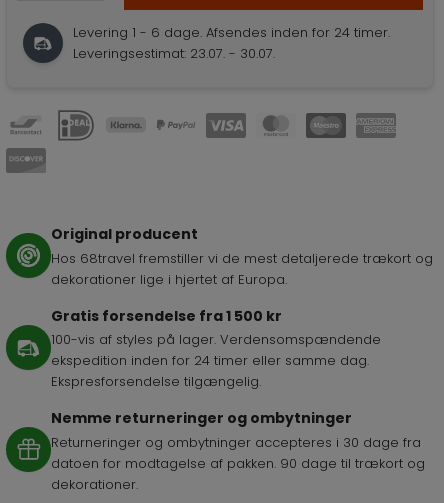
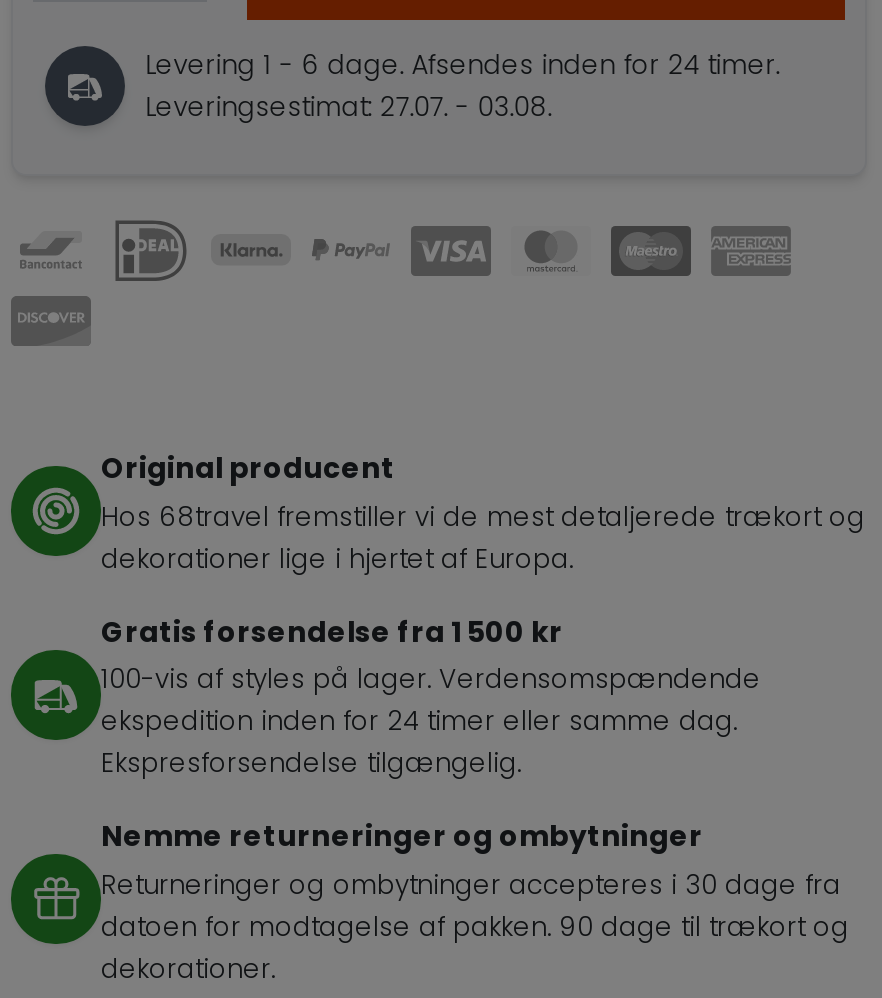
[73,44,275,63] Leveringsestimat: 23.07. - 30.07. -> [145,88,551,126] Leveringsestimat: 27.07. - 03.08.

